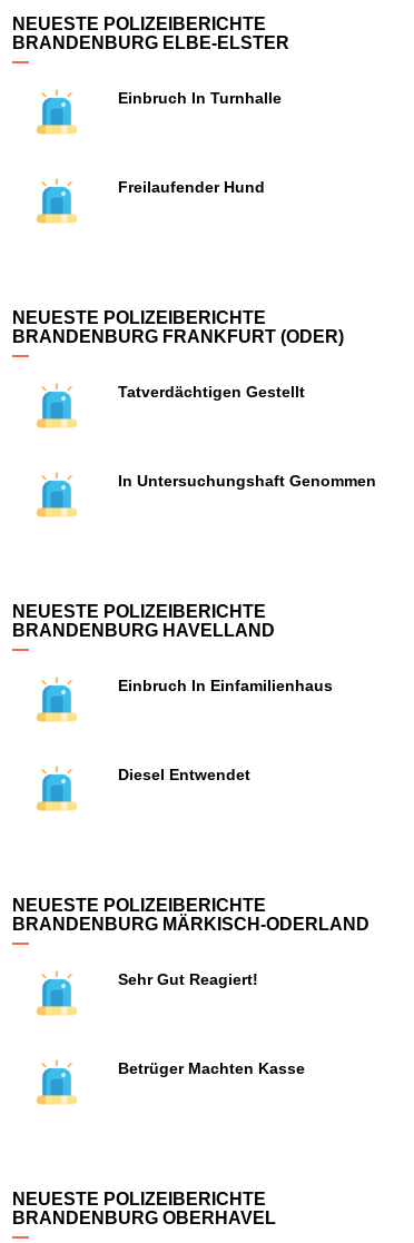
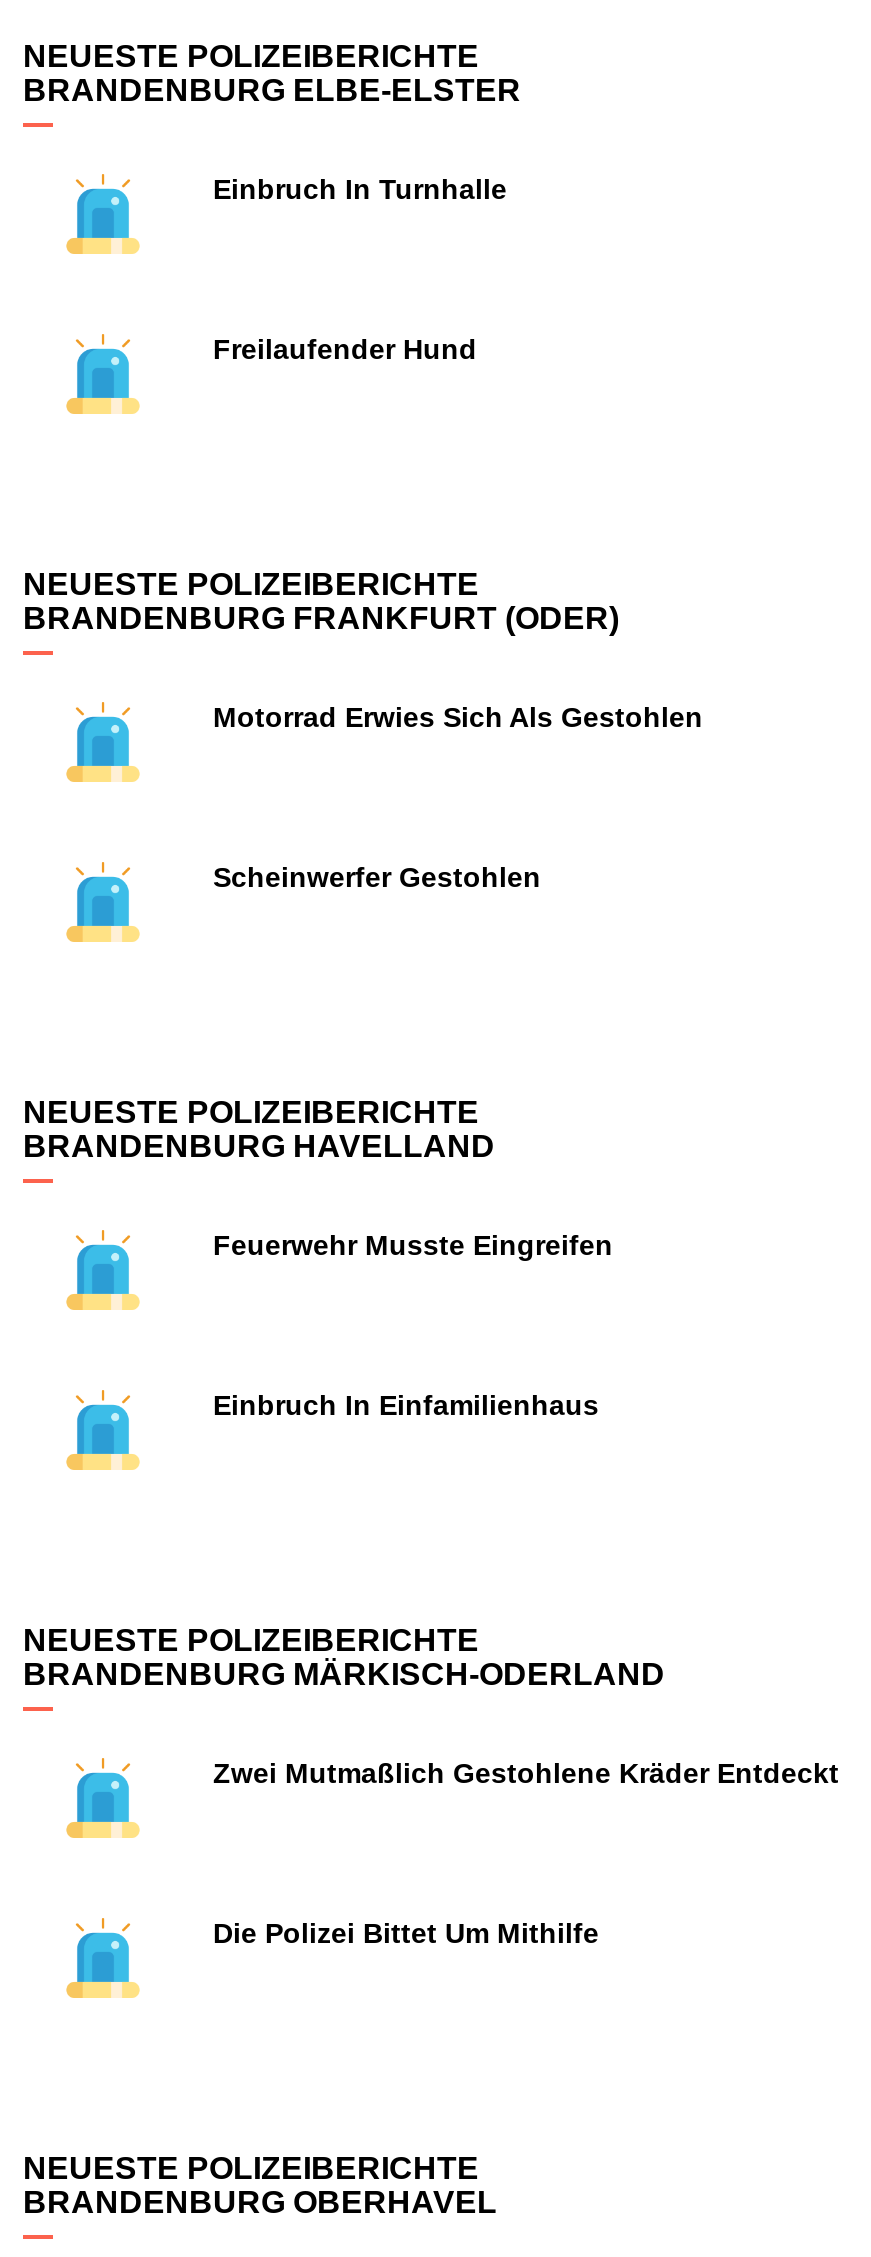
[118,383,305,401] Tatverdächtigen Gestellt -> [213,701,703,733] Motorrad Erwies Sich Als Gestohlen
[118,472,376,490] In Untersuchungshaft Genommen -> [213,861,541,893] Scheinwerfer Gestohlen
none -> [213,1229,613,1261] Feuerwehr Musste Eingreifen
moved [118,677,333,694] -> [213,1389,599,1421]: Einbruch In Einfamilienhaus
[118,766,250,783] Diesel Entwendet -> none
[118,970,258,988] Sehr Gut Reagiert! -> [213,1757,839,1789] Zwei Mutmaßlich Gestohlene Kräder Entdeckt
[118,1059,305,1077] Betrüger Machten Kasse -> [213,1917,599,1949] Die Polizei Bittet Um Mithilfe

